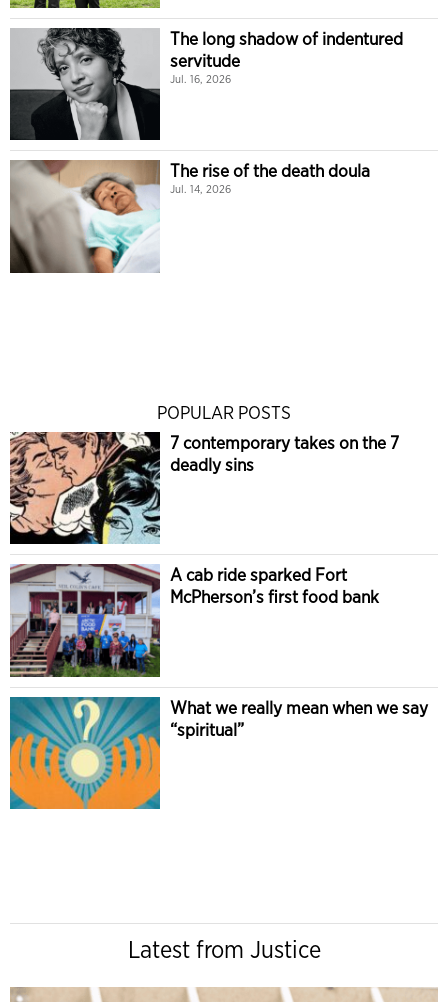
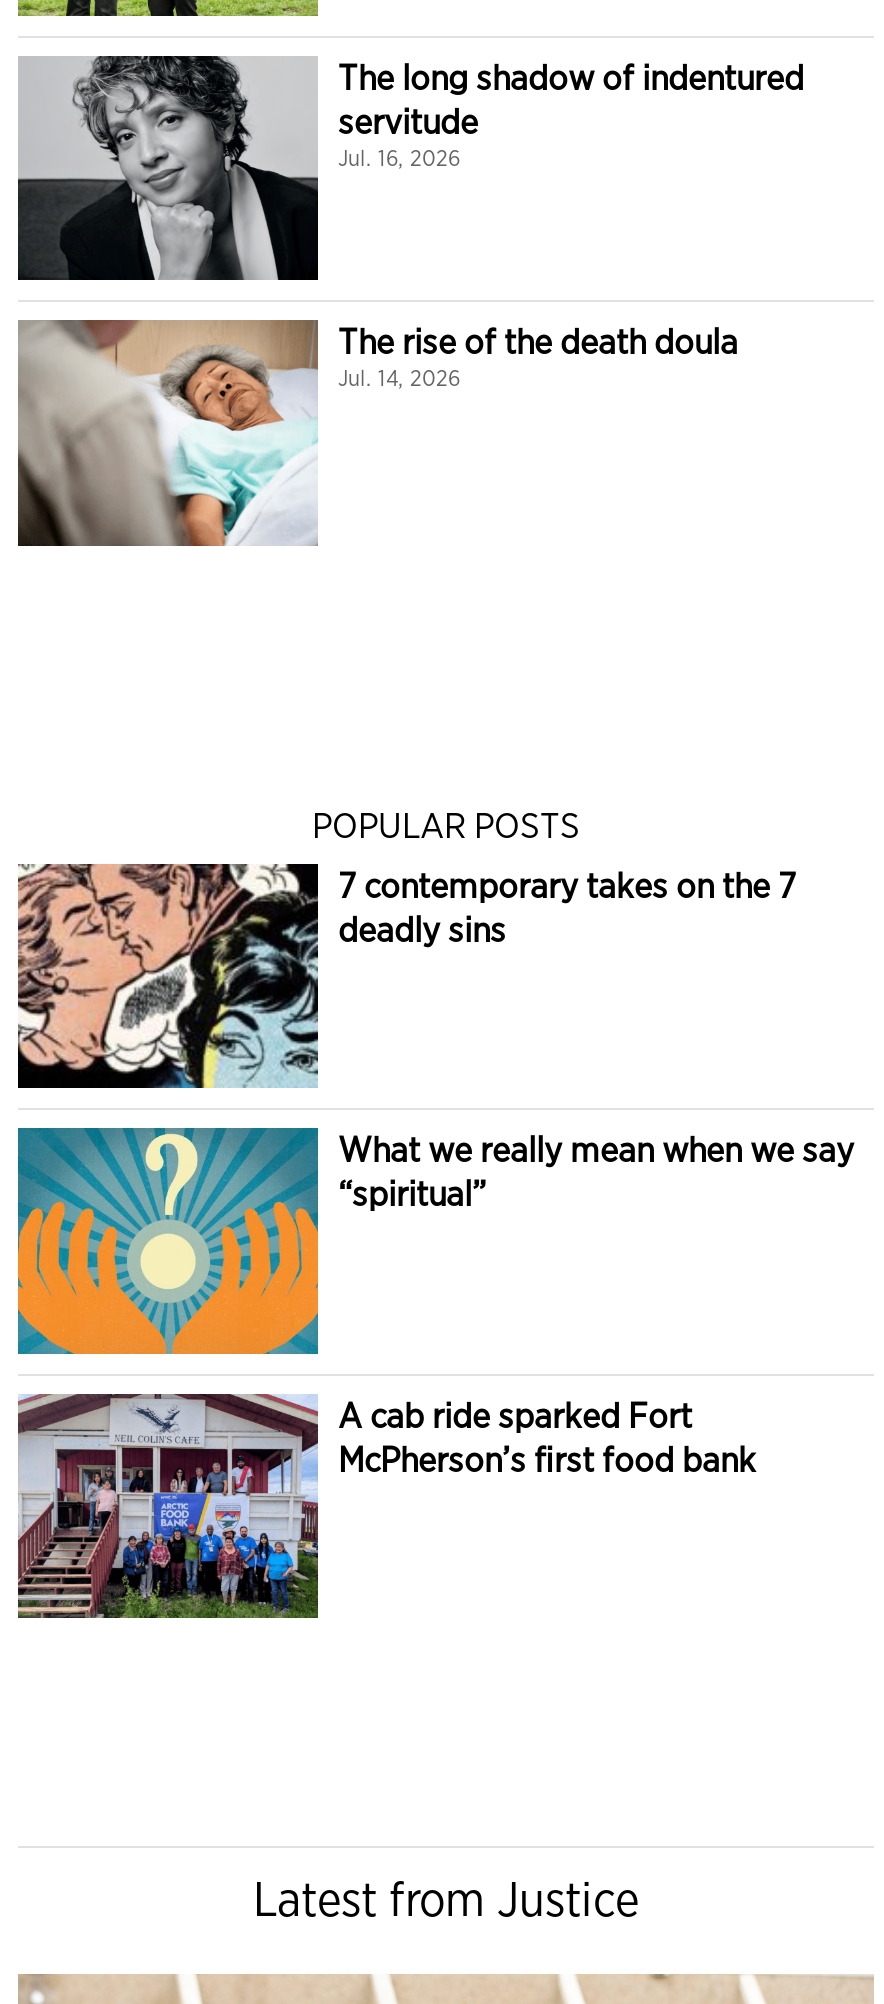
moved [8,563,379,679] -> [14,1390,756,1622]: [image] | A cab ride sparked Fort | McPherson’s first food bank
moved [9,696,428,810] -> [16,1126,854,1356]: [image] | What we really mean when we say | “spiritual”

